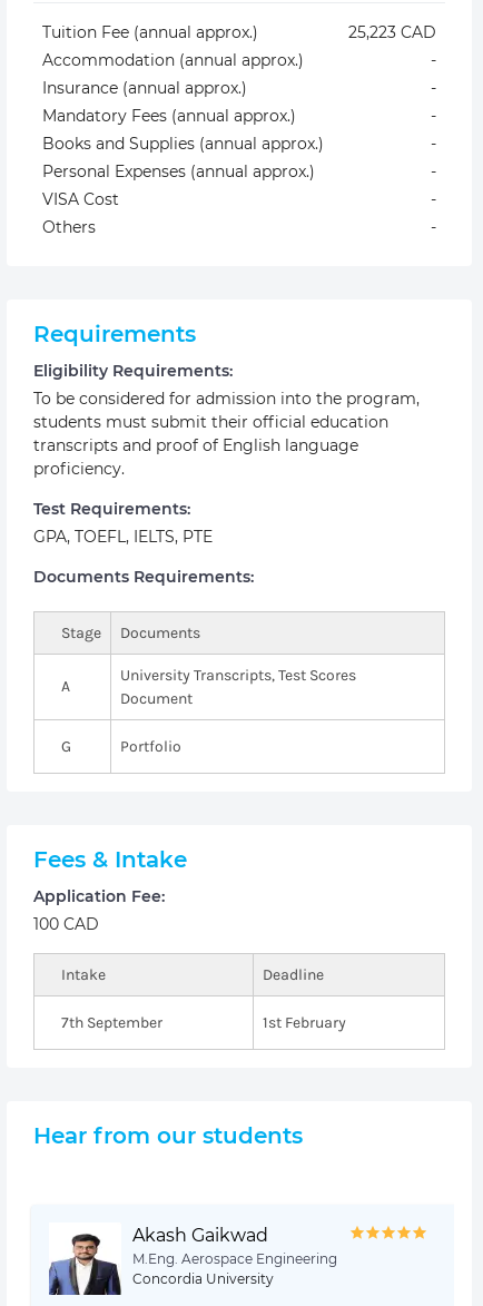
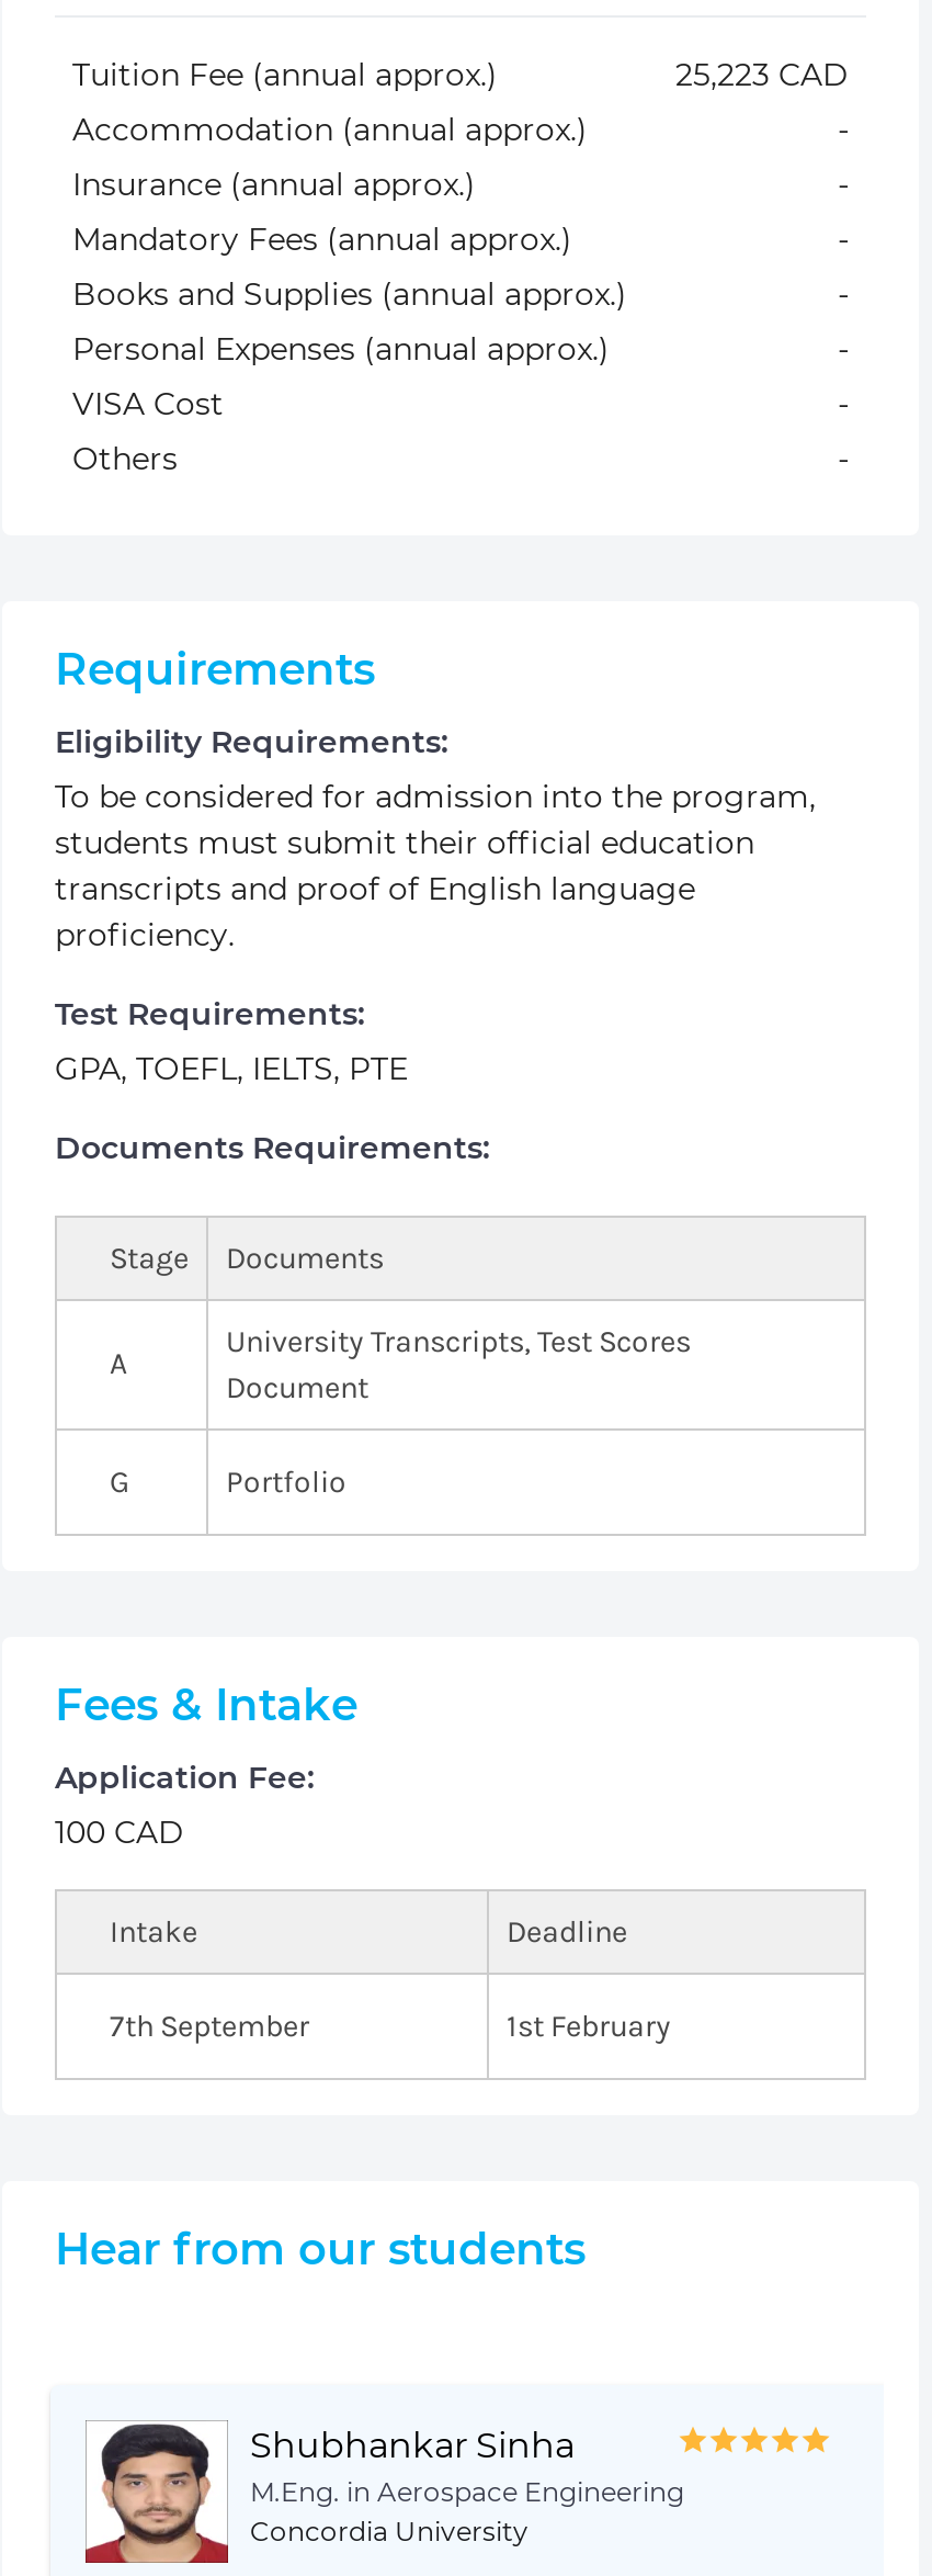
[48,1224,337,1296] [image] | Akash Gaikwad | M.Eng. Aerospace Engineering -> [83,2420,684,2565] [image] | Shubhankar Sinha | M.Eng. in Aerospace Engineering

